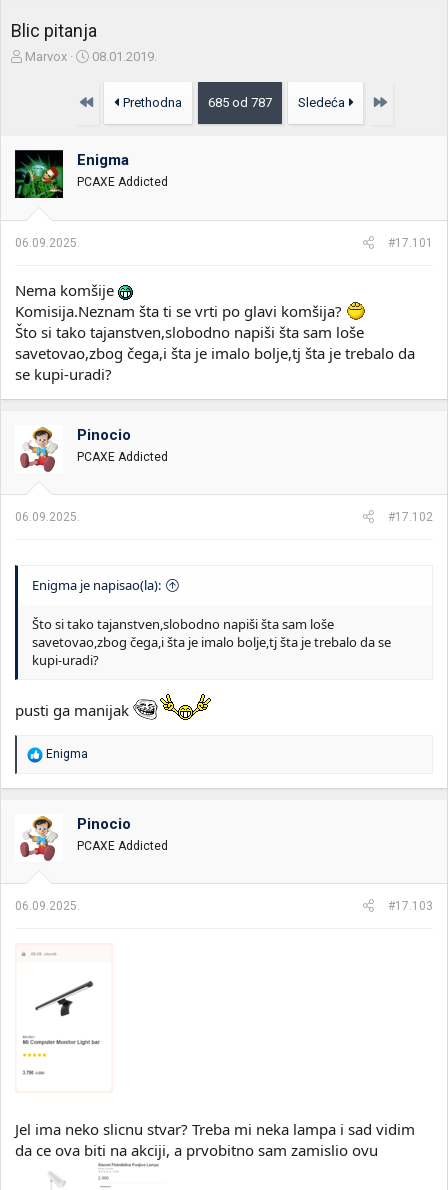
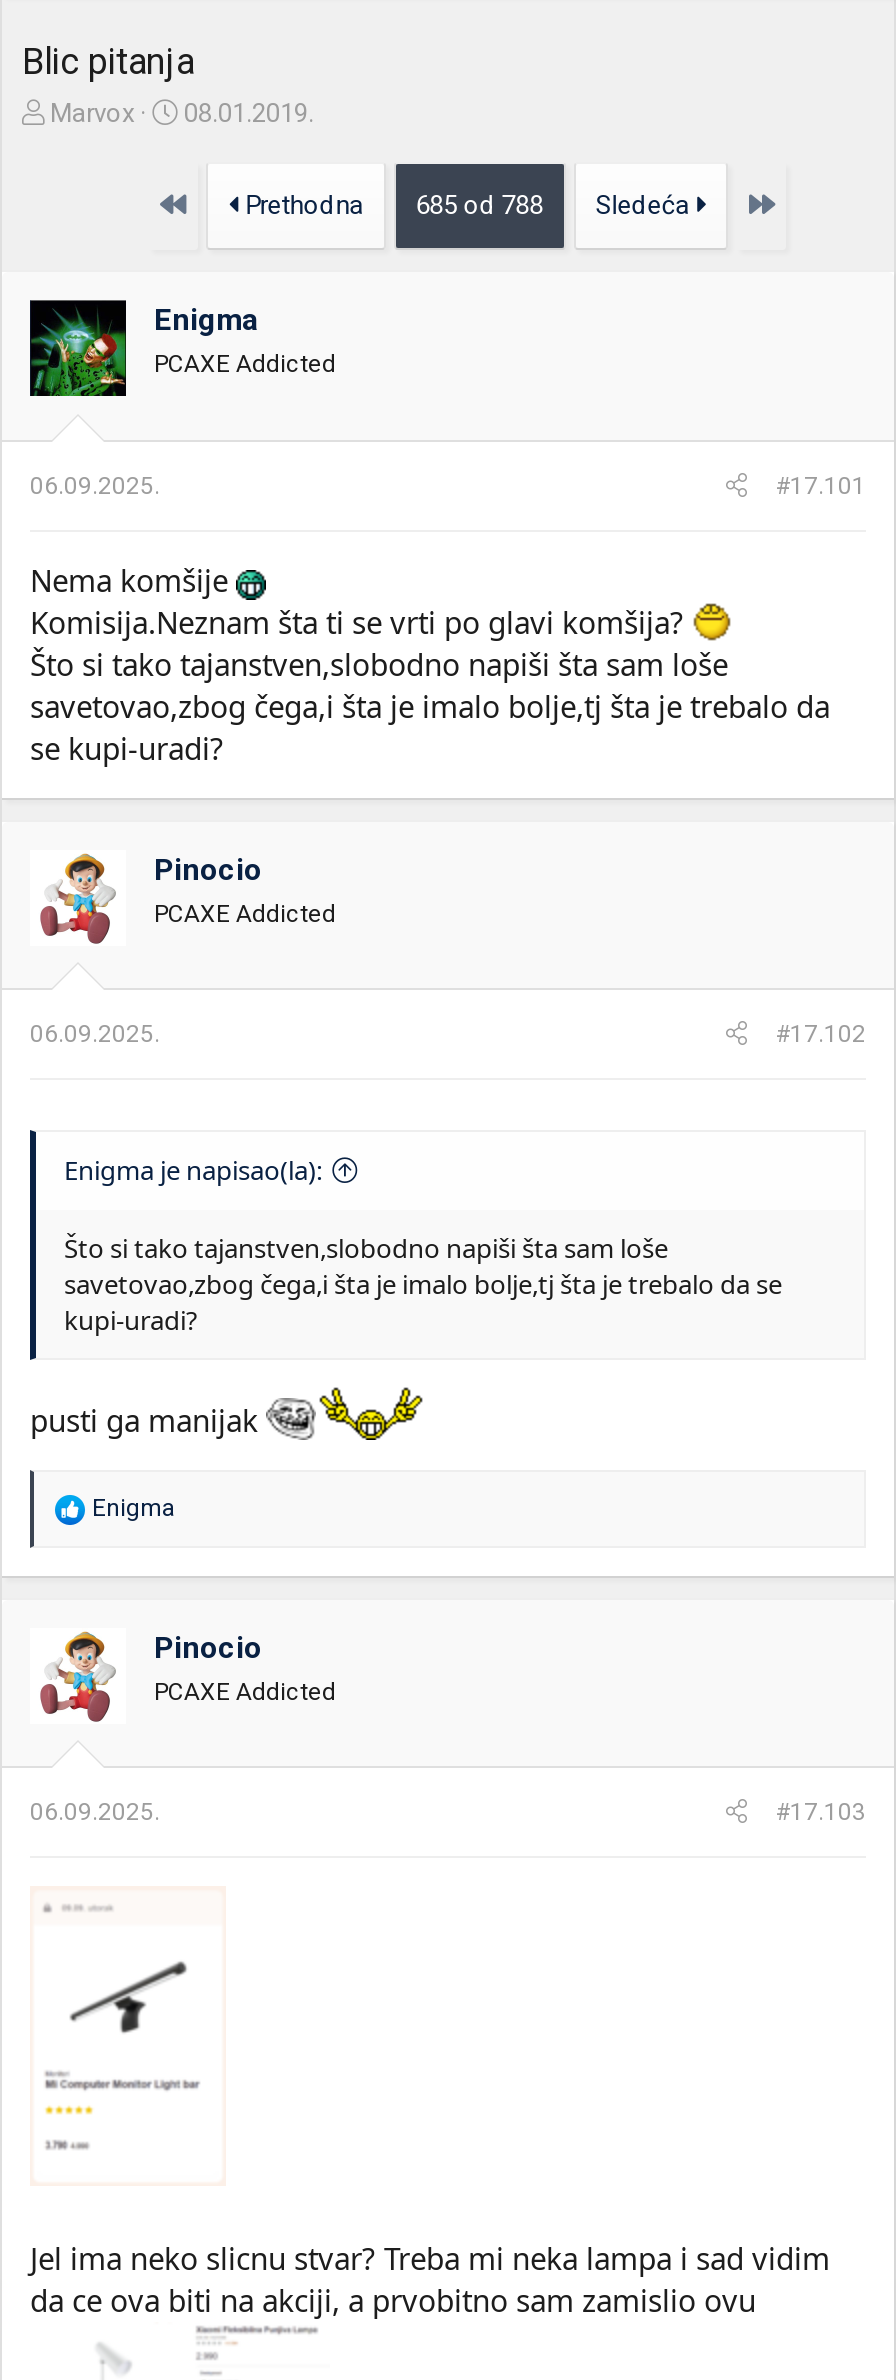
[208,95,272,110] 685 od 787 -> [415,190,543,220] 685 od 788

